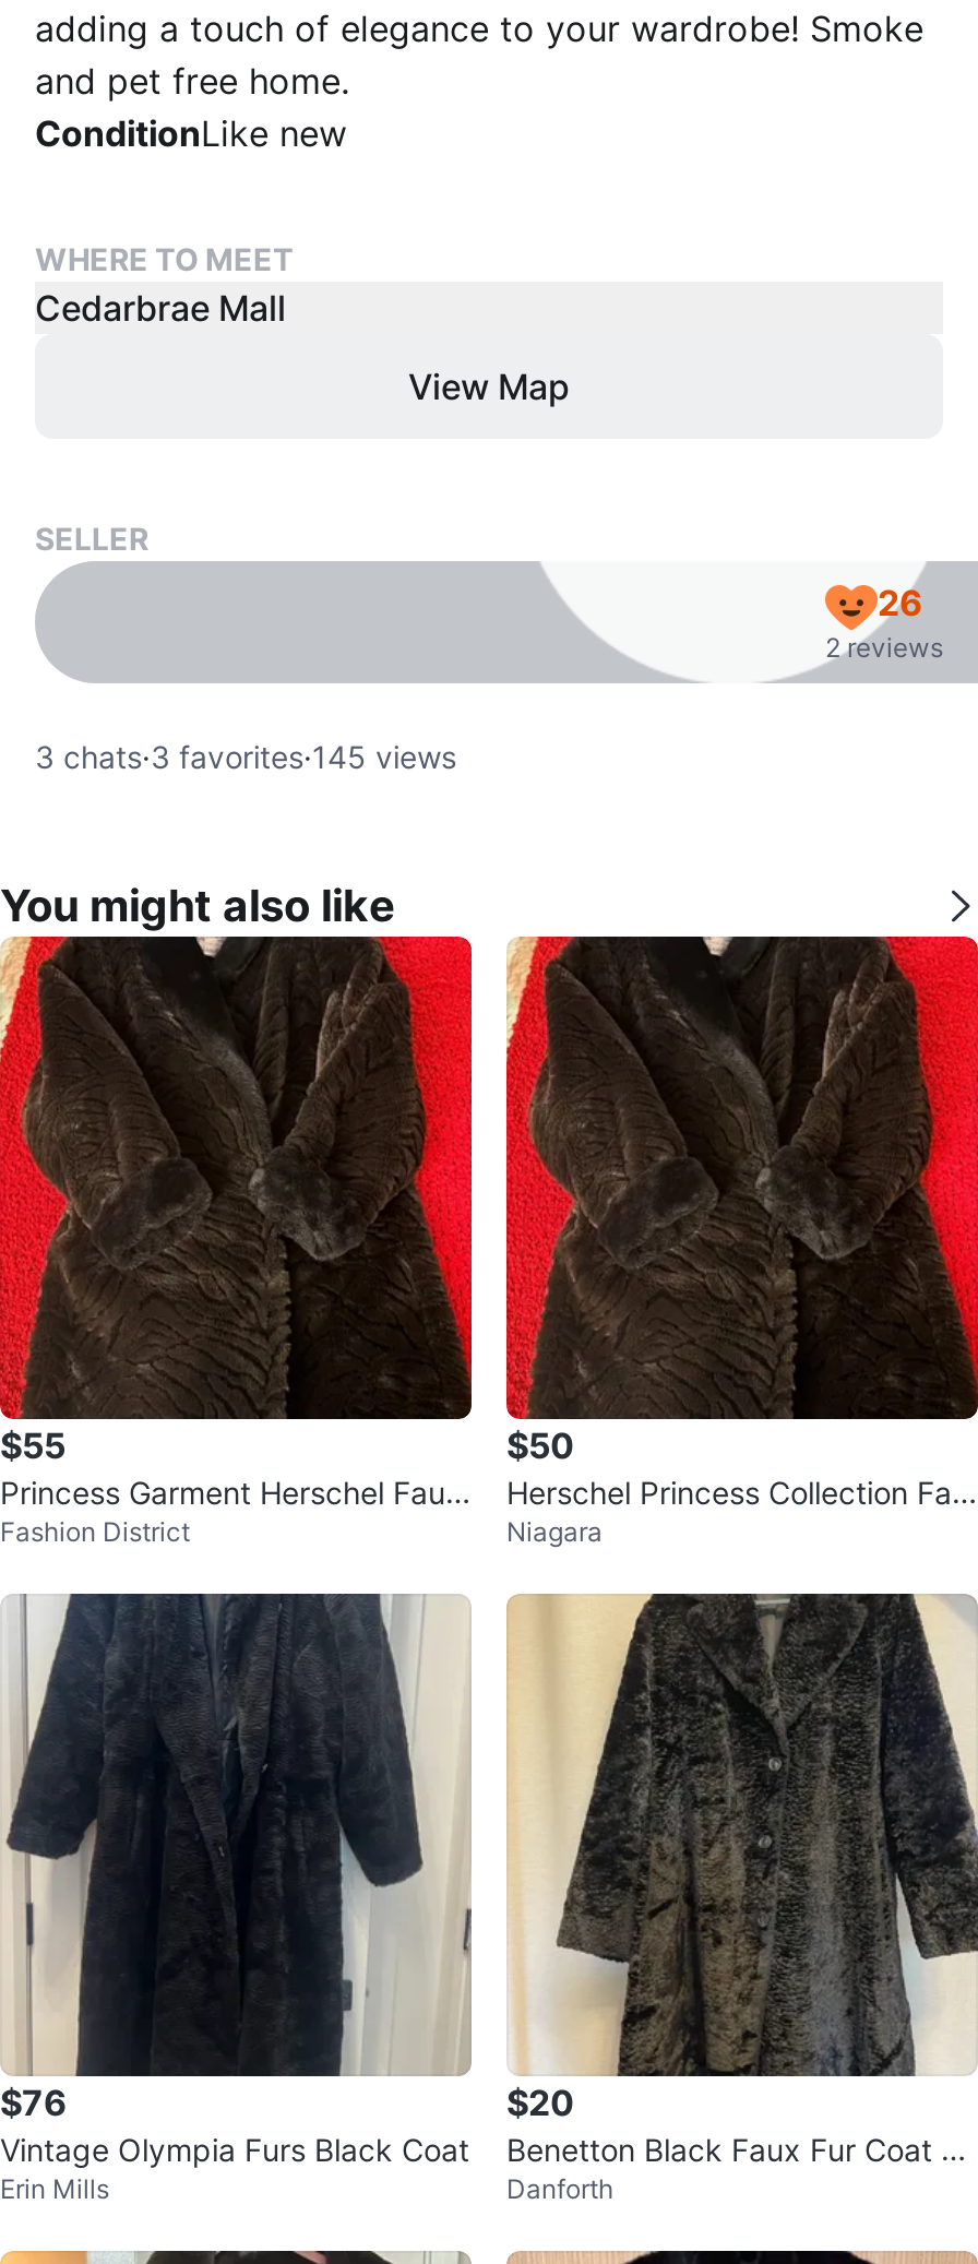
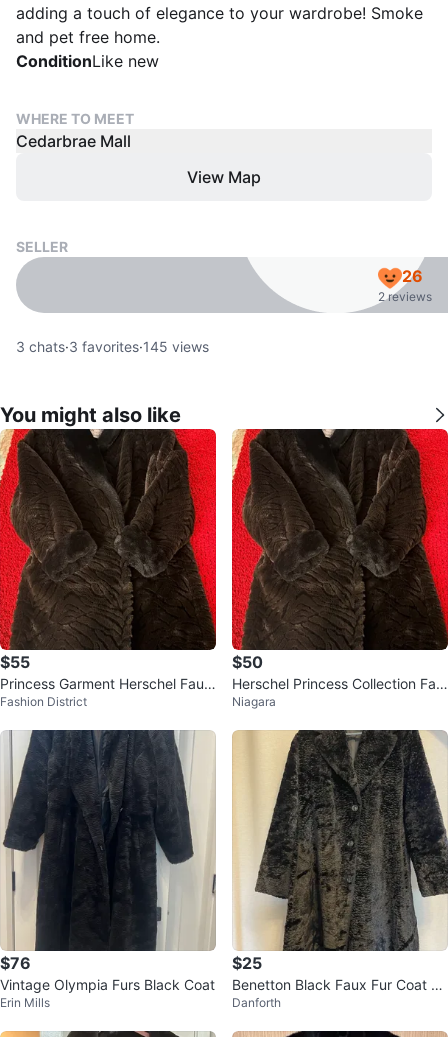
[506,2080,574,2124] $20 -> [232,953,262,973] $25

